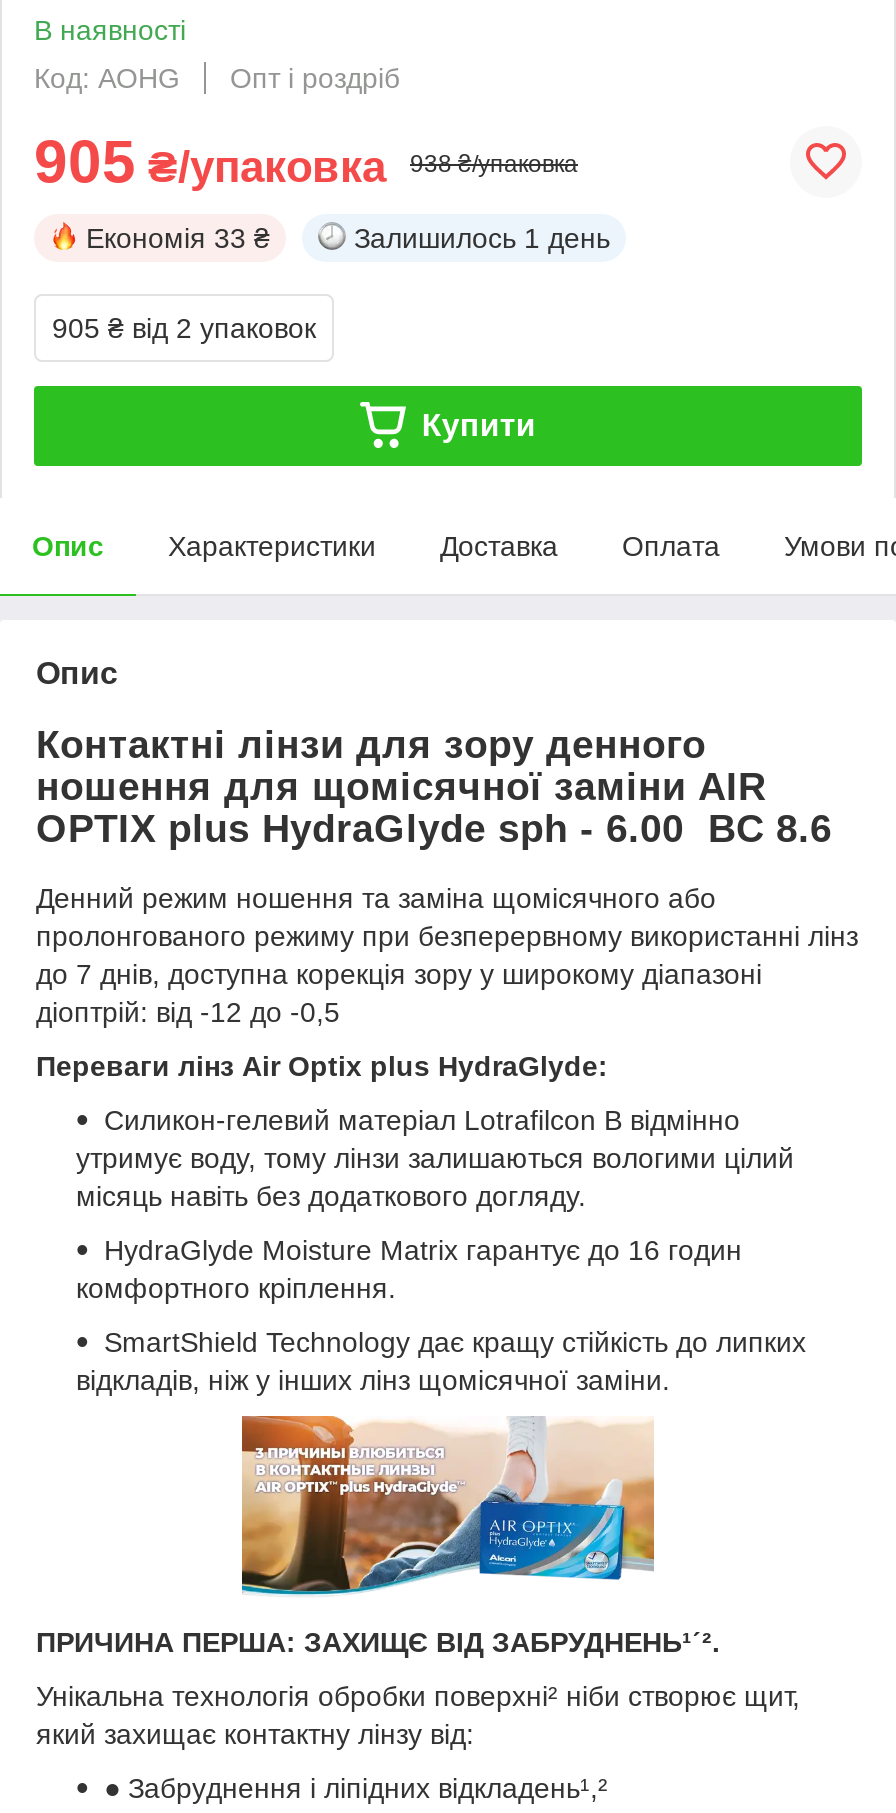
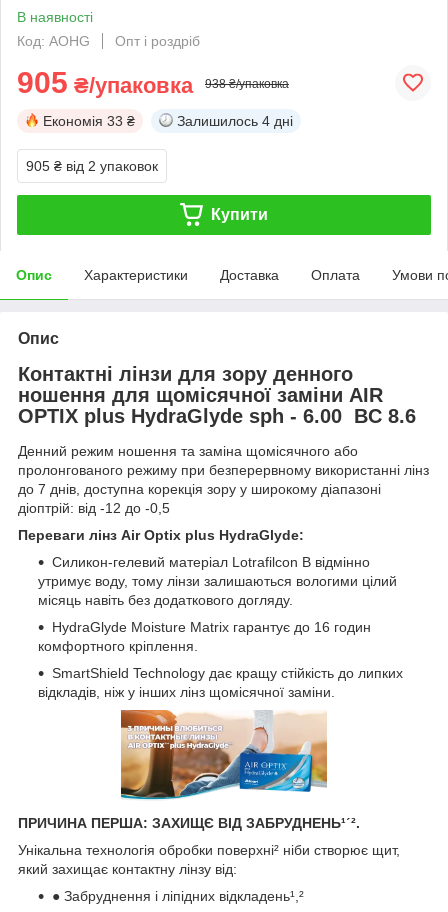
[354,222,610,254] Залишилось 1 день -> [177,113,293,129] Залишилось 4 дні

